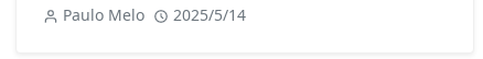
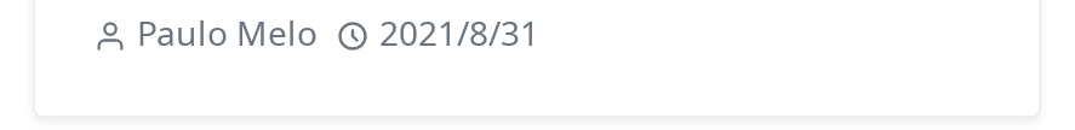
[63,5,246,26] Paulo Melo 2025/5/14 -> [137,11,539,57] Paulo Melo 2021/8/31

